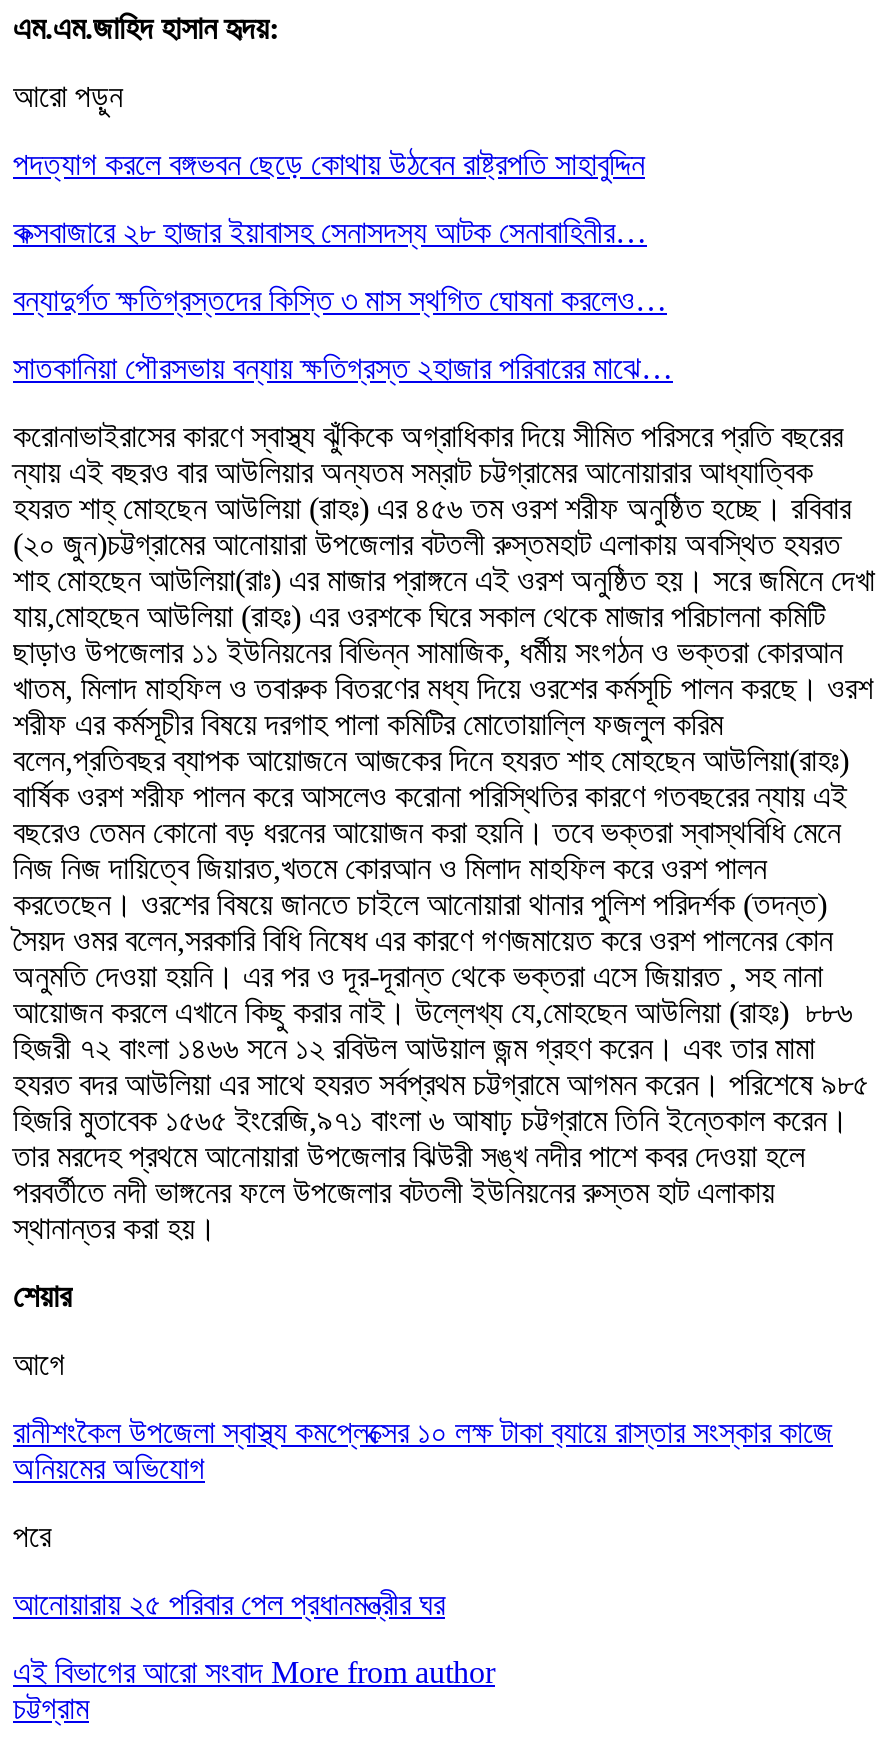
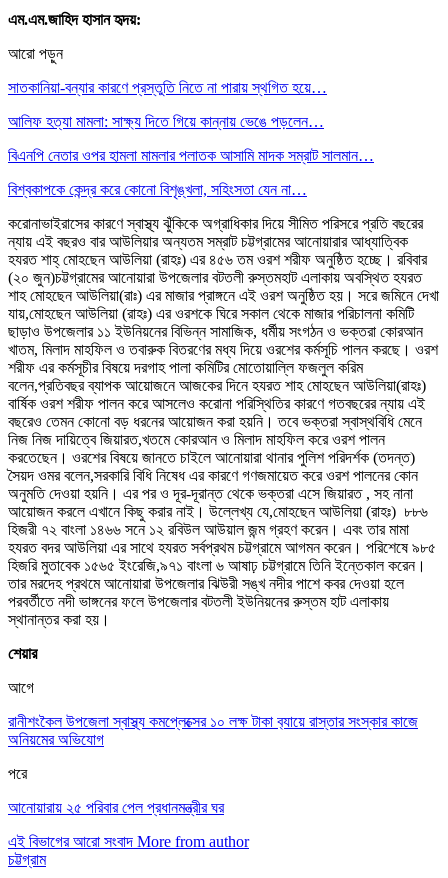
[13,147,645,181] পদত্যাগ করলে বঙ্গভবন ছেড়ে কোথায় উঠবেন রাষ্ট্রপতি সাহাবুদ্দিন -> [8,79,327,96] সাতকানিয়া-বন্যার কারণে প্রস্তুতি নিতে না পারায় স্থগিত হয়ে…
[13,215,647,249] কক্সবাজারে ২৮ হাজার ইয়াবাসহ সেনাসদস্য আটক সেনাবাহিনীর… -> [8,113,324,130] আলিফ হত্যা মামলা: সাক্ষ্য দিতে গিয়ে কান্নায় ভেঙে পড়লেন…
[13,283,667,317] বন্যাদুর্গত ক্ষতিগ্রস্তদের কিস্তি ৩ মাস স্থগিত ঘোষনা করলেও… -> [8,147,374,164] বিএনপি নেতার ওপর হামলা মামলার পলাতক আসামি মাদক সম্রাট সালমান…
[13,351,673,385] সাতকানিয়া পৌরসভায় বন্যায় ক্ষতিগ্রস্ত ২হাজার পরিবারের মাঝে… -> [8,181,307,198] বিশ্বকাপকে কেন্দ্র করে কোনো বিশৃঙ্খলা, সহিংসতা যেন না…

